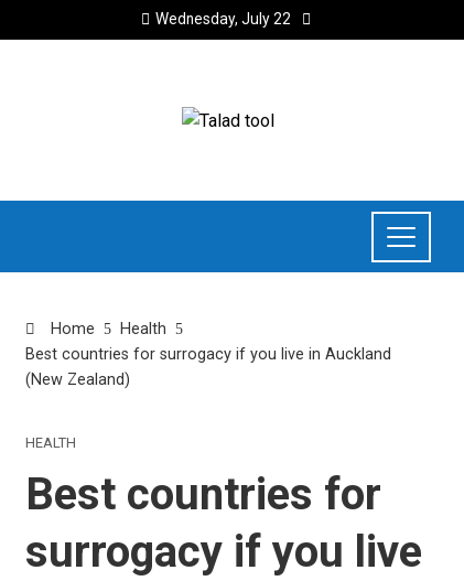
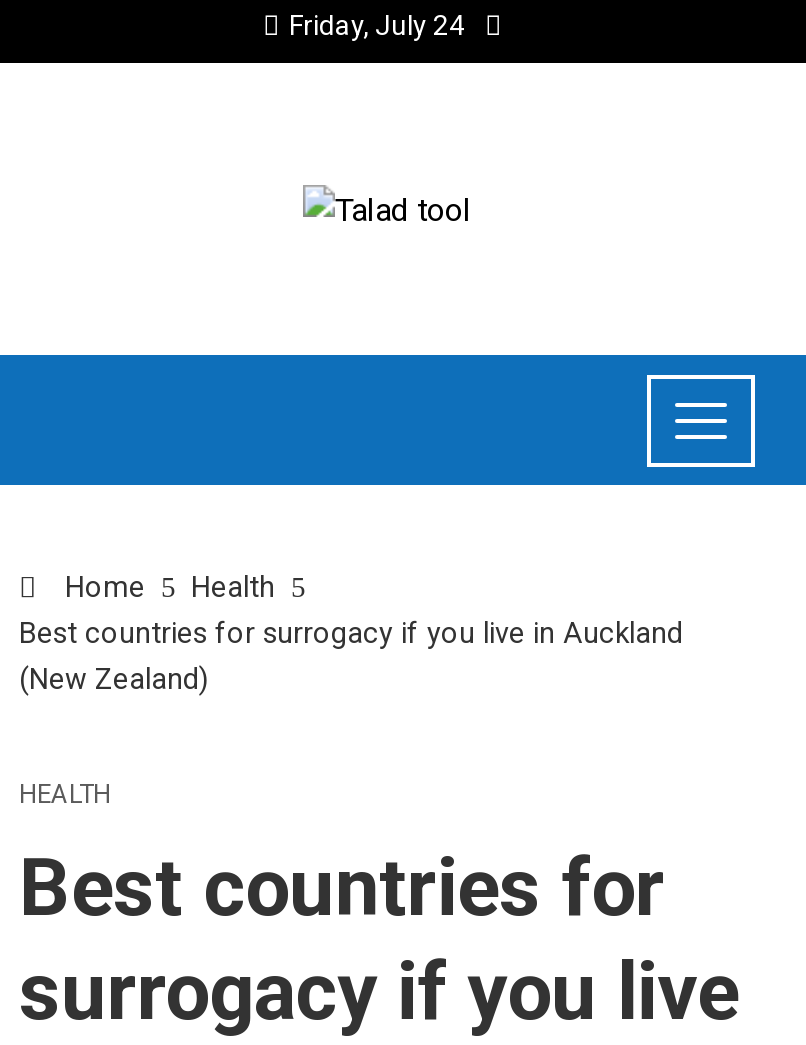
[155,10,290,28] Wednesday, July 22 -> [289,9,465,41] Friday, July 24

